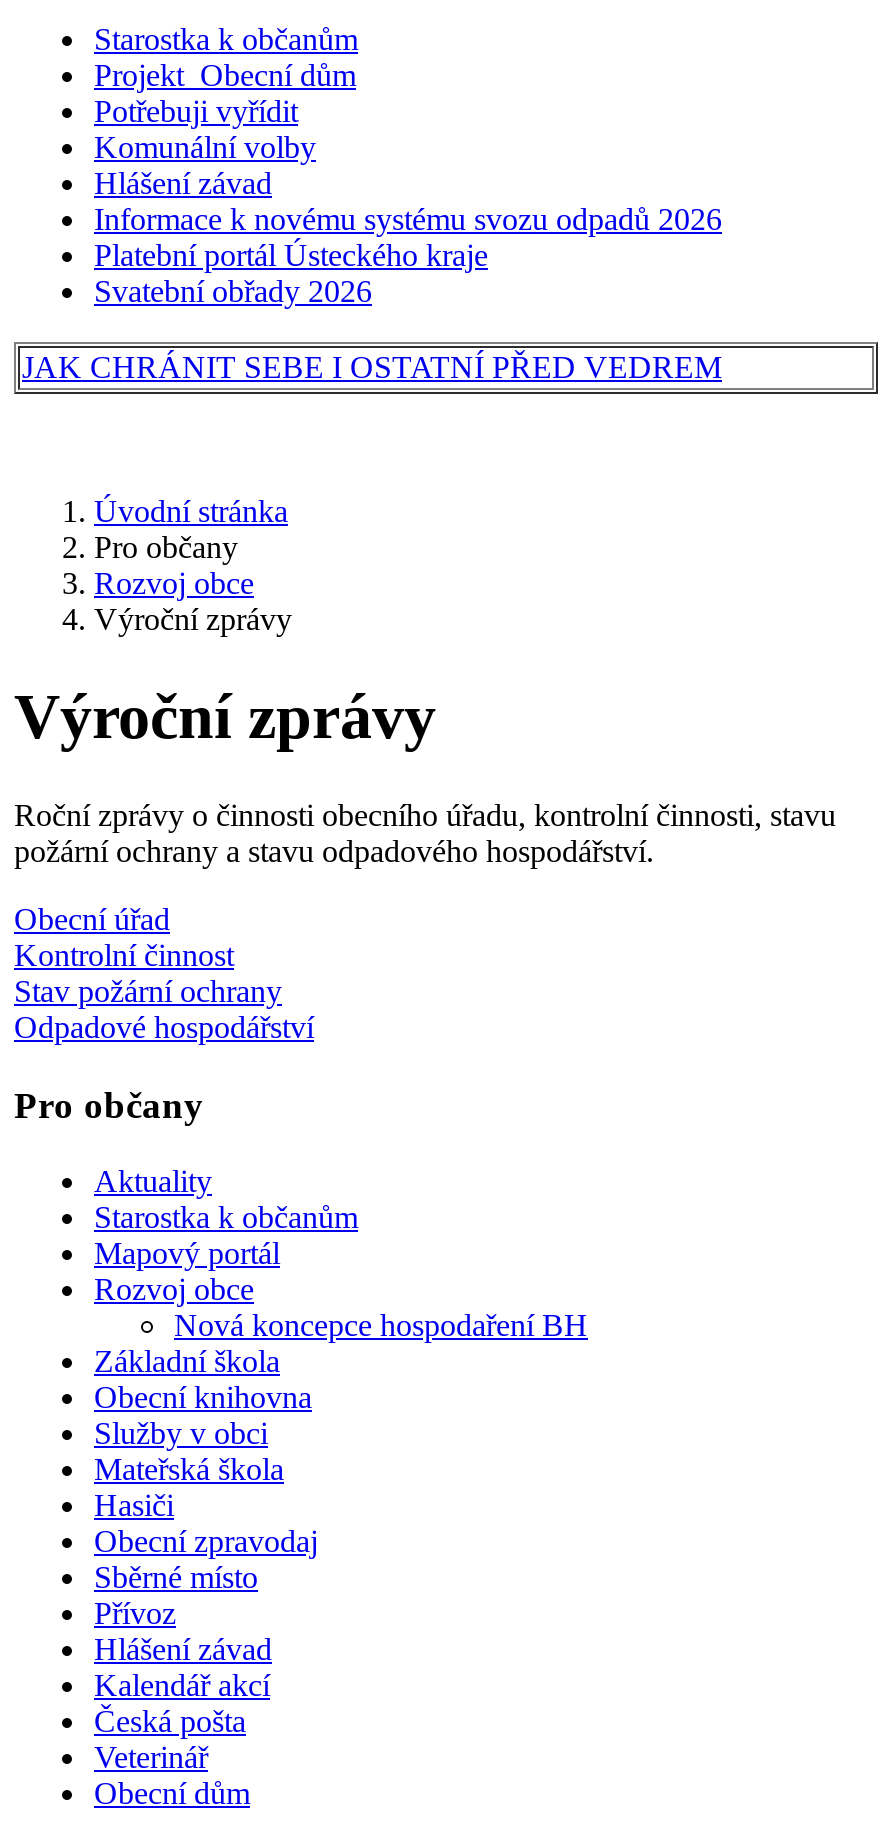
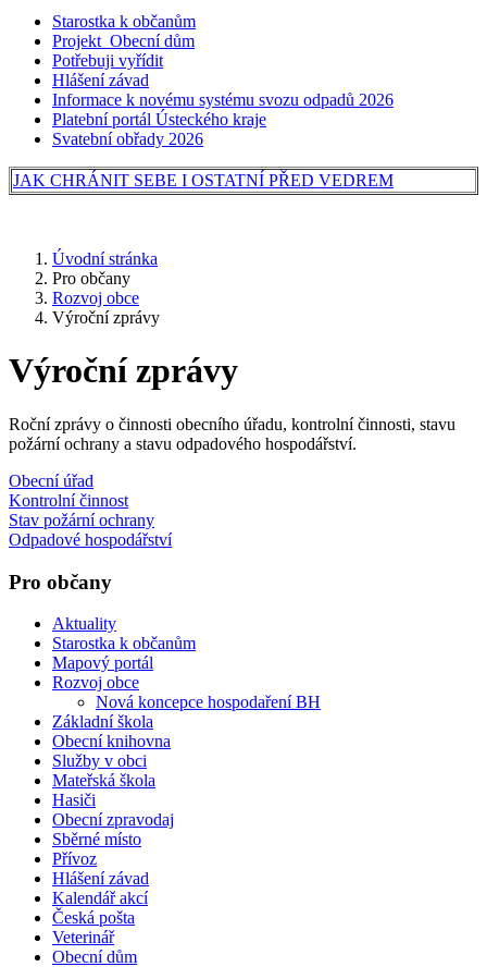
[94,130,316,164] Komunální volby -> none

